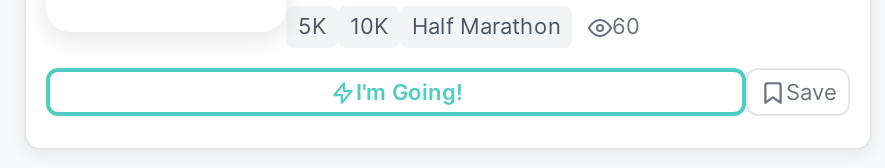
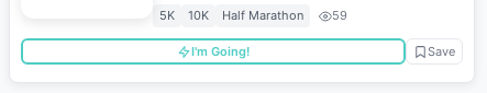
[298,12,640,40] 5K 10K Half Marathon 60 -> [159,8,347,23] 5K 10K Half Marathon 59

